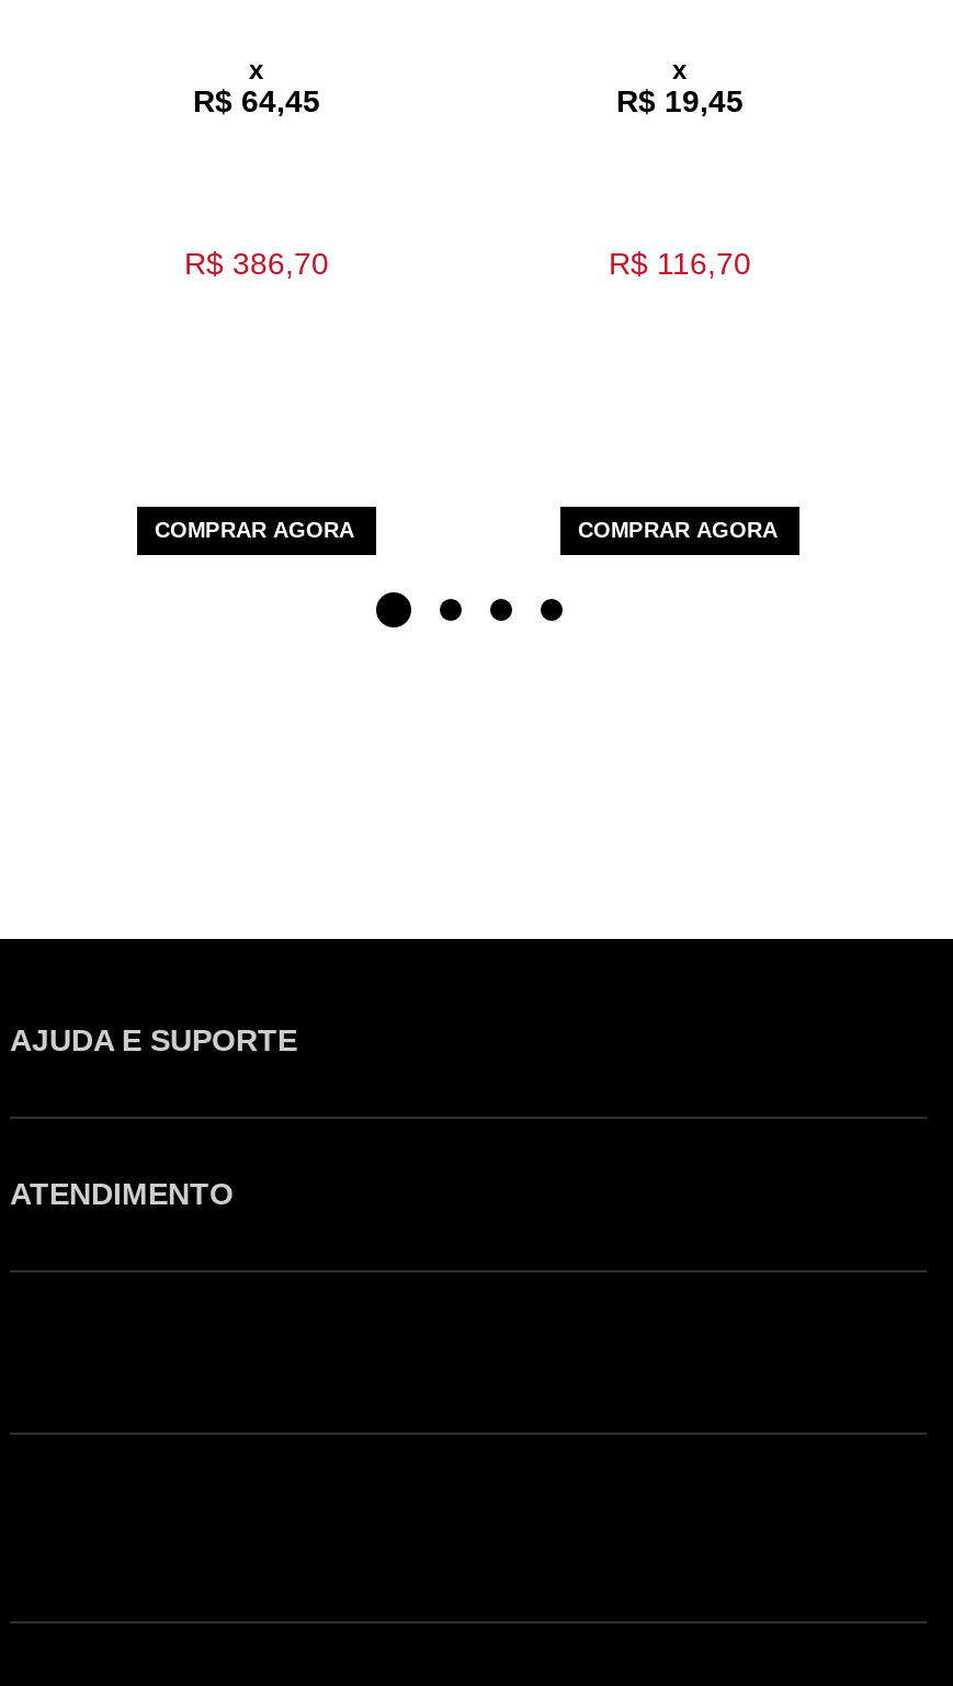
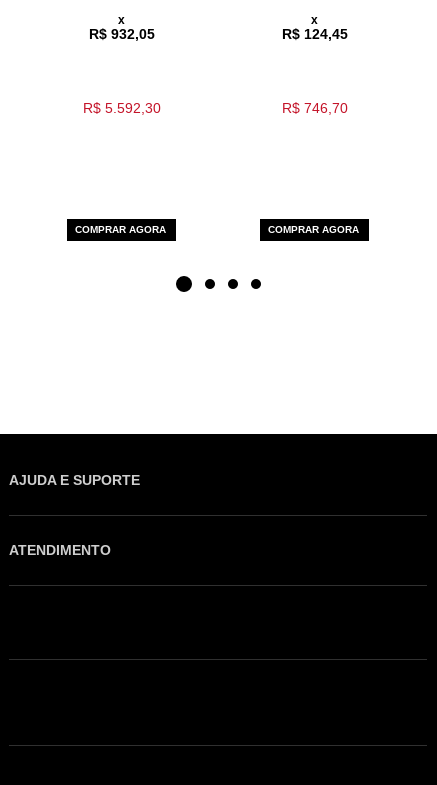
[193,83,320,118] R$ 64,45 -> [88,26,154,42] R$ 932,05
[616,83,744,118] R$ 19,45 -> [281,26,347,42] R$ 124,45
[184,246,329,281] R$ 386,70 -> [82,100,160,116] R$ 5.592,30
[609,246,751,281] R$ 116,70 -> [281,100,347,116] R$ 746,70

